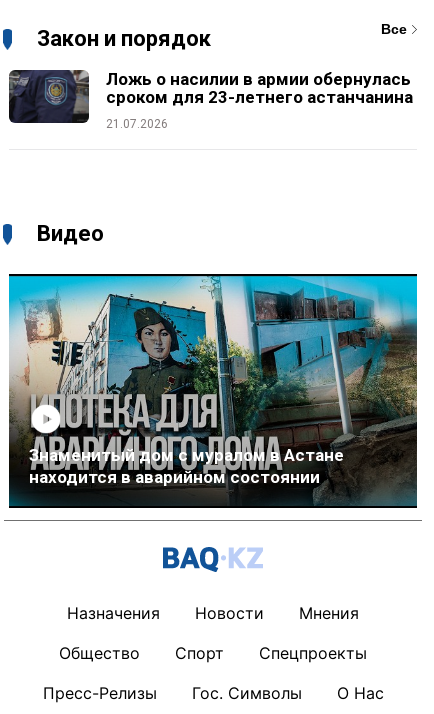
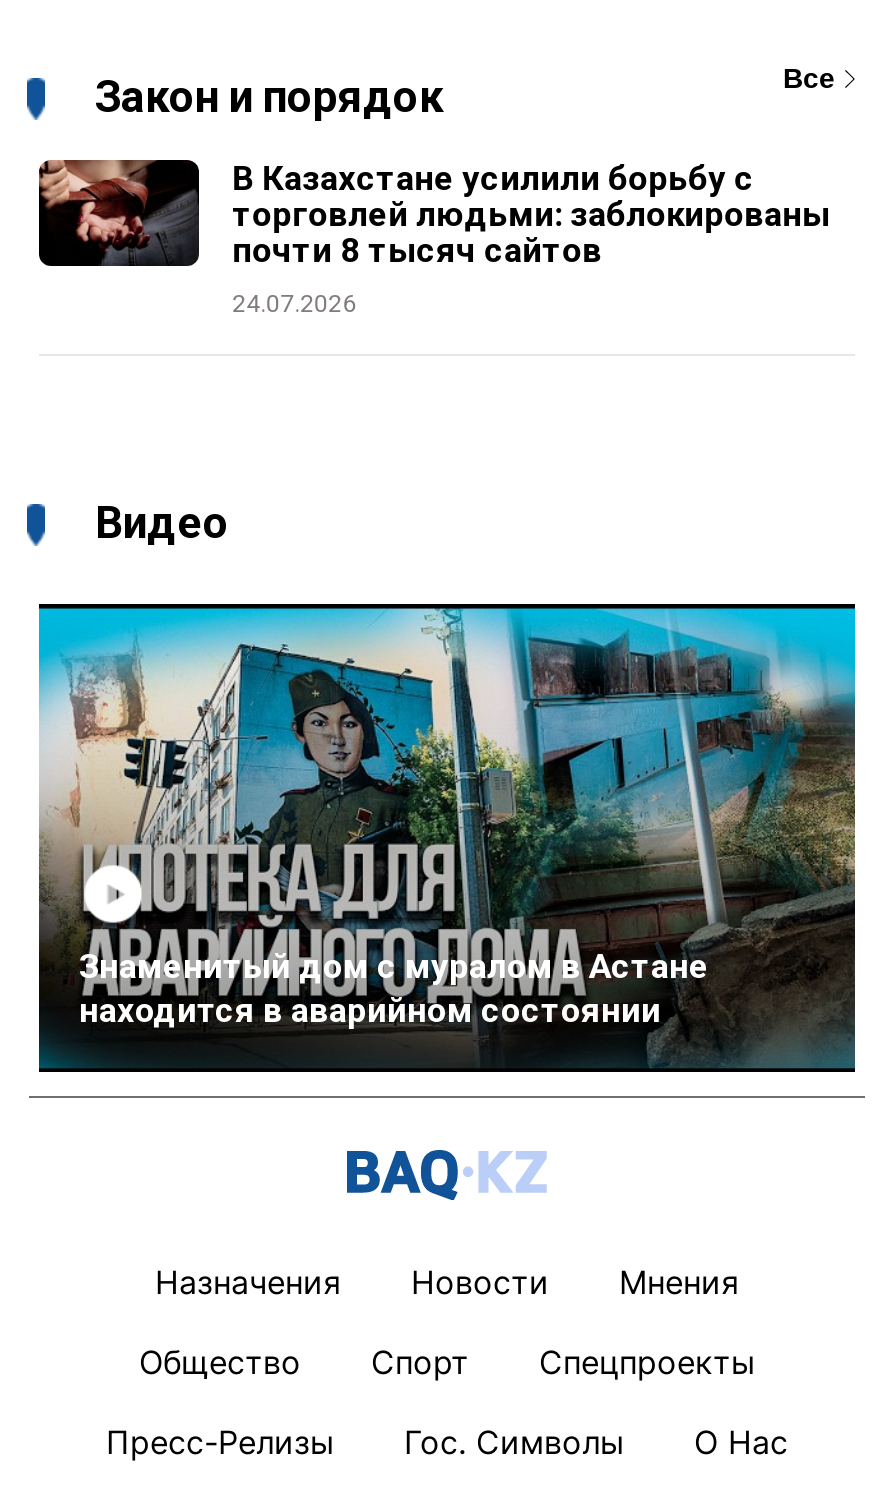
[9,69,413,123] [image] | Ложь о насилии в армии обернулась | сроком для 23-летнего астанчанина -> [39,158,830,270] [image] | В Казахстане усилили борьбу с | торговлей людьми: заблокированы | почти 8 тысяч сайтов
[106,117,168,131] 21.07.2026 -> [232,290,356,318] 24.07.2026

